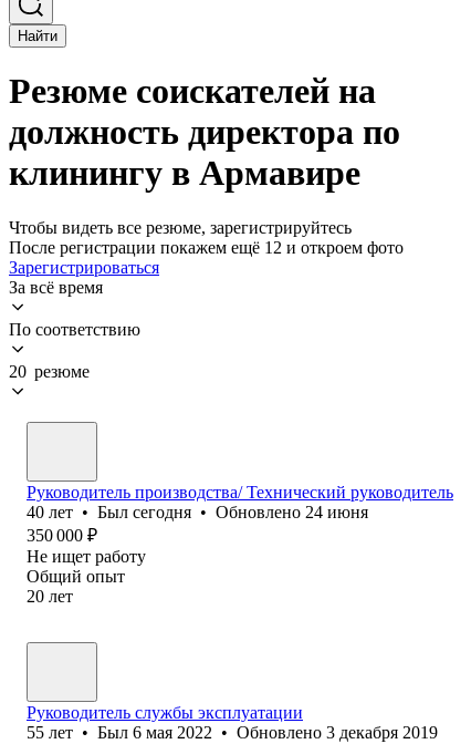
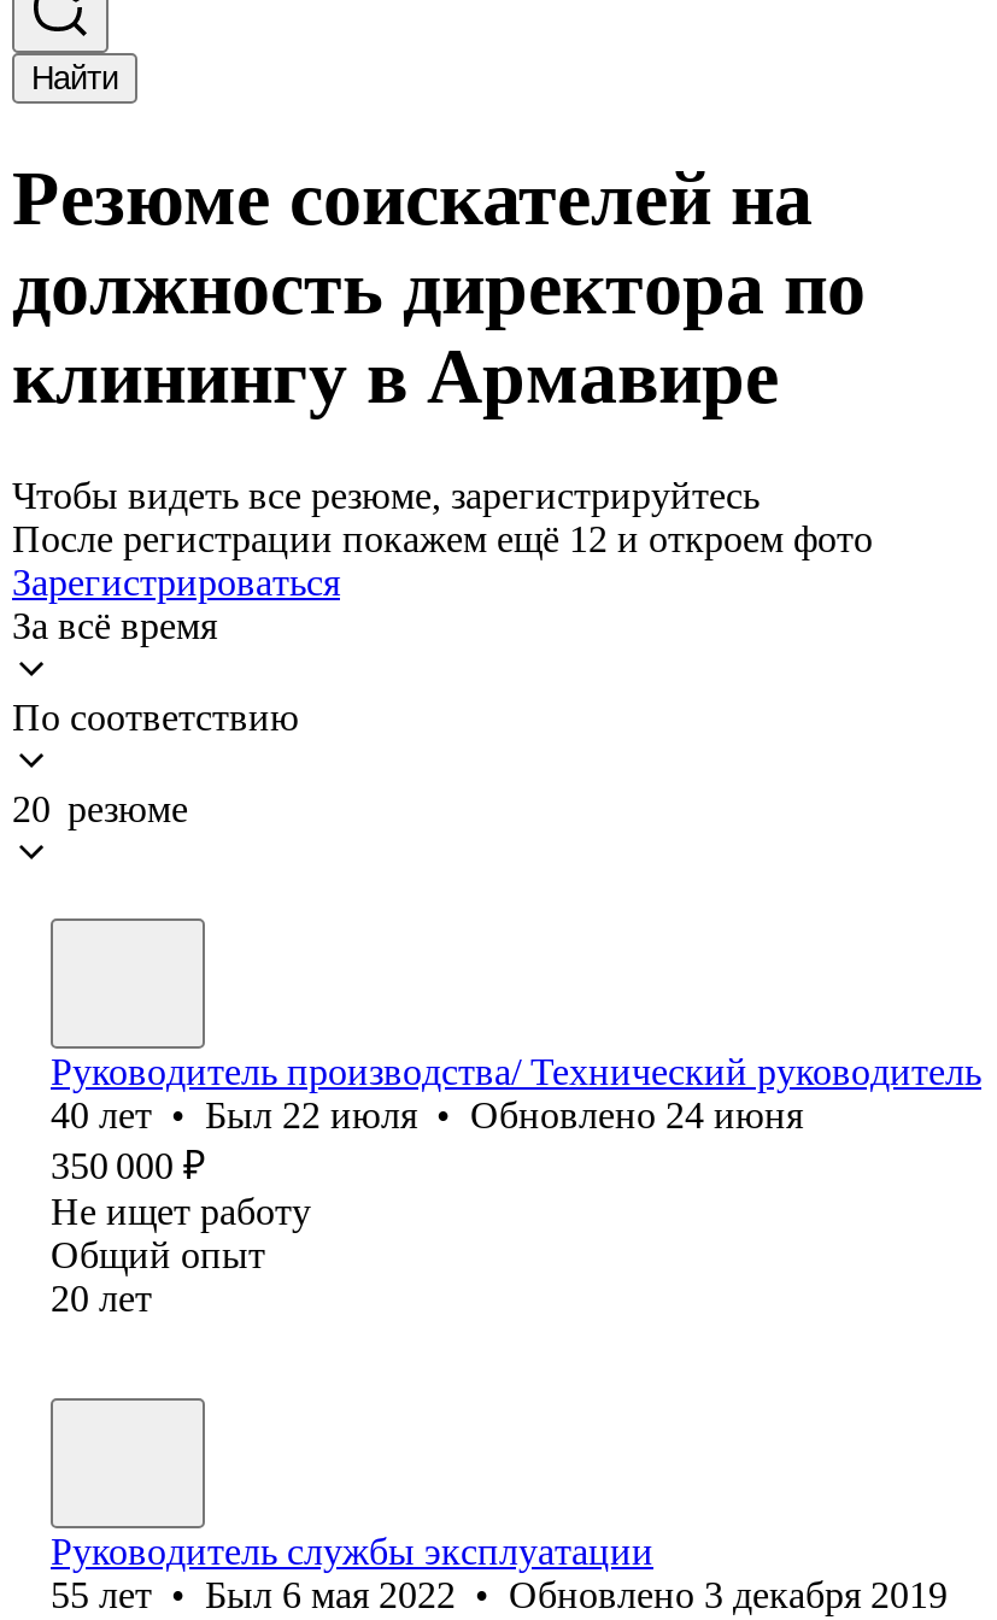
[27,503,368,521] 40 лет • Был сегодня • Обновлено 24 июня -> [51,1094,803,1135] 40 лет • Был 22 июля • Обновлено 24 июня

